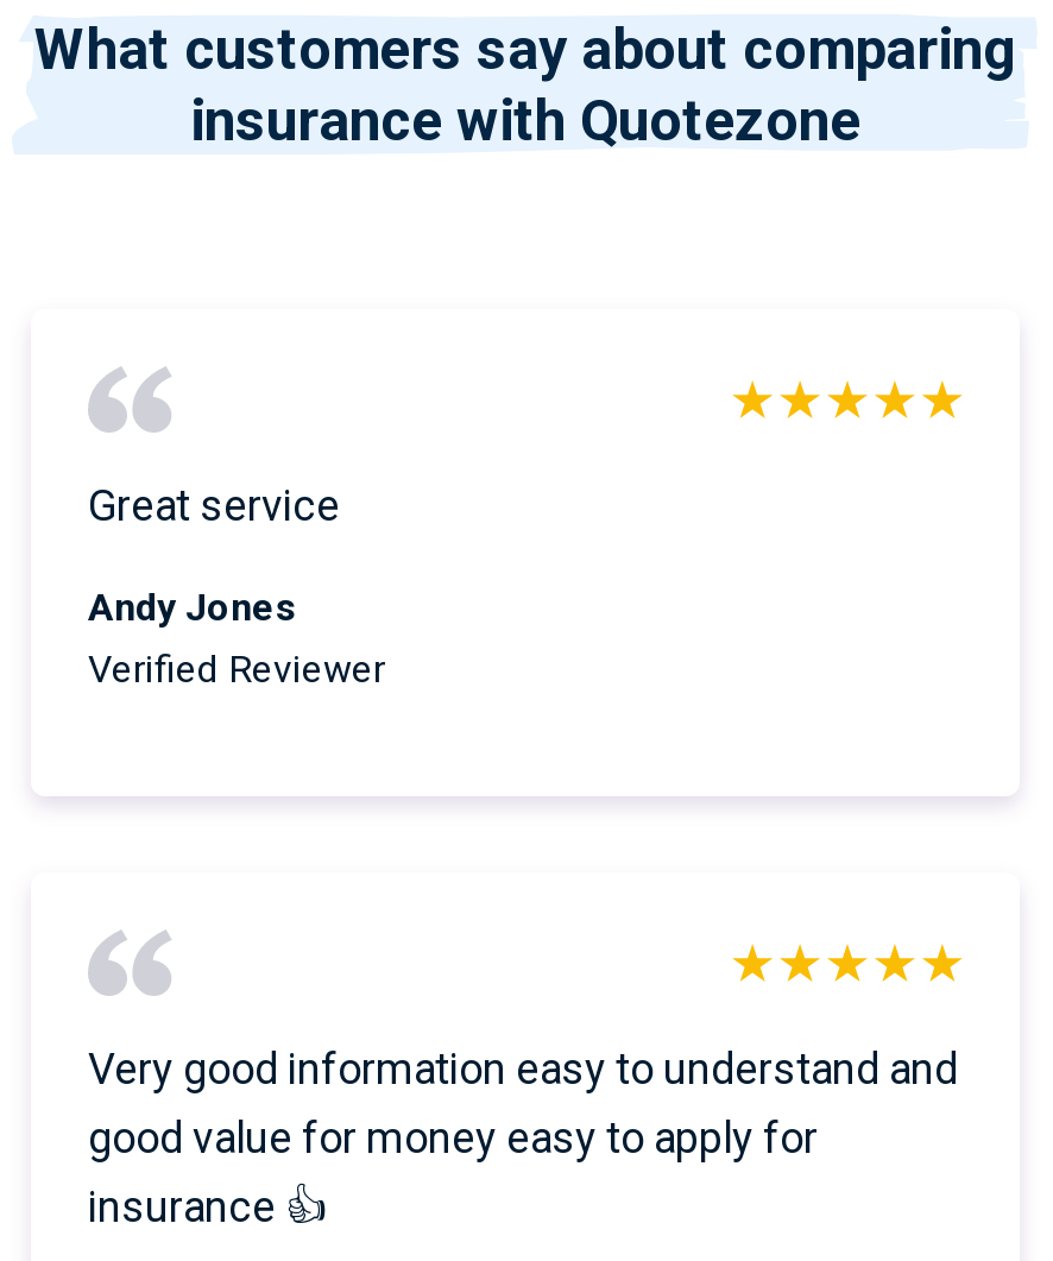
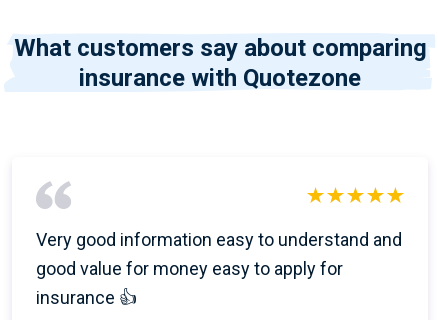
[88,480,385,691] Great service | Andy Jones | Verified Reviewer -> none

